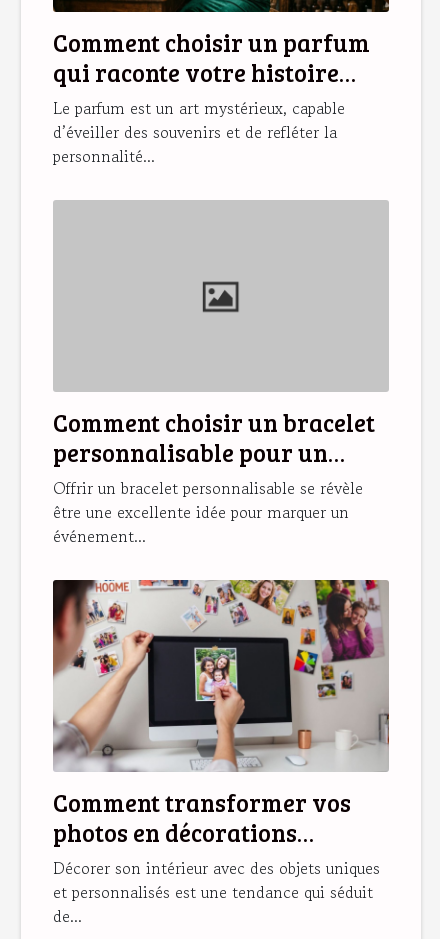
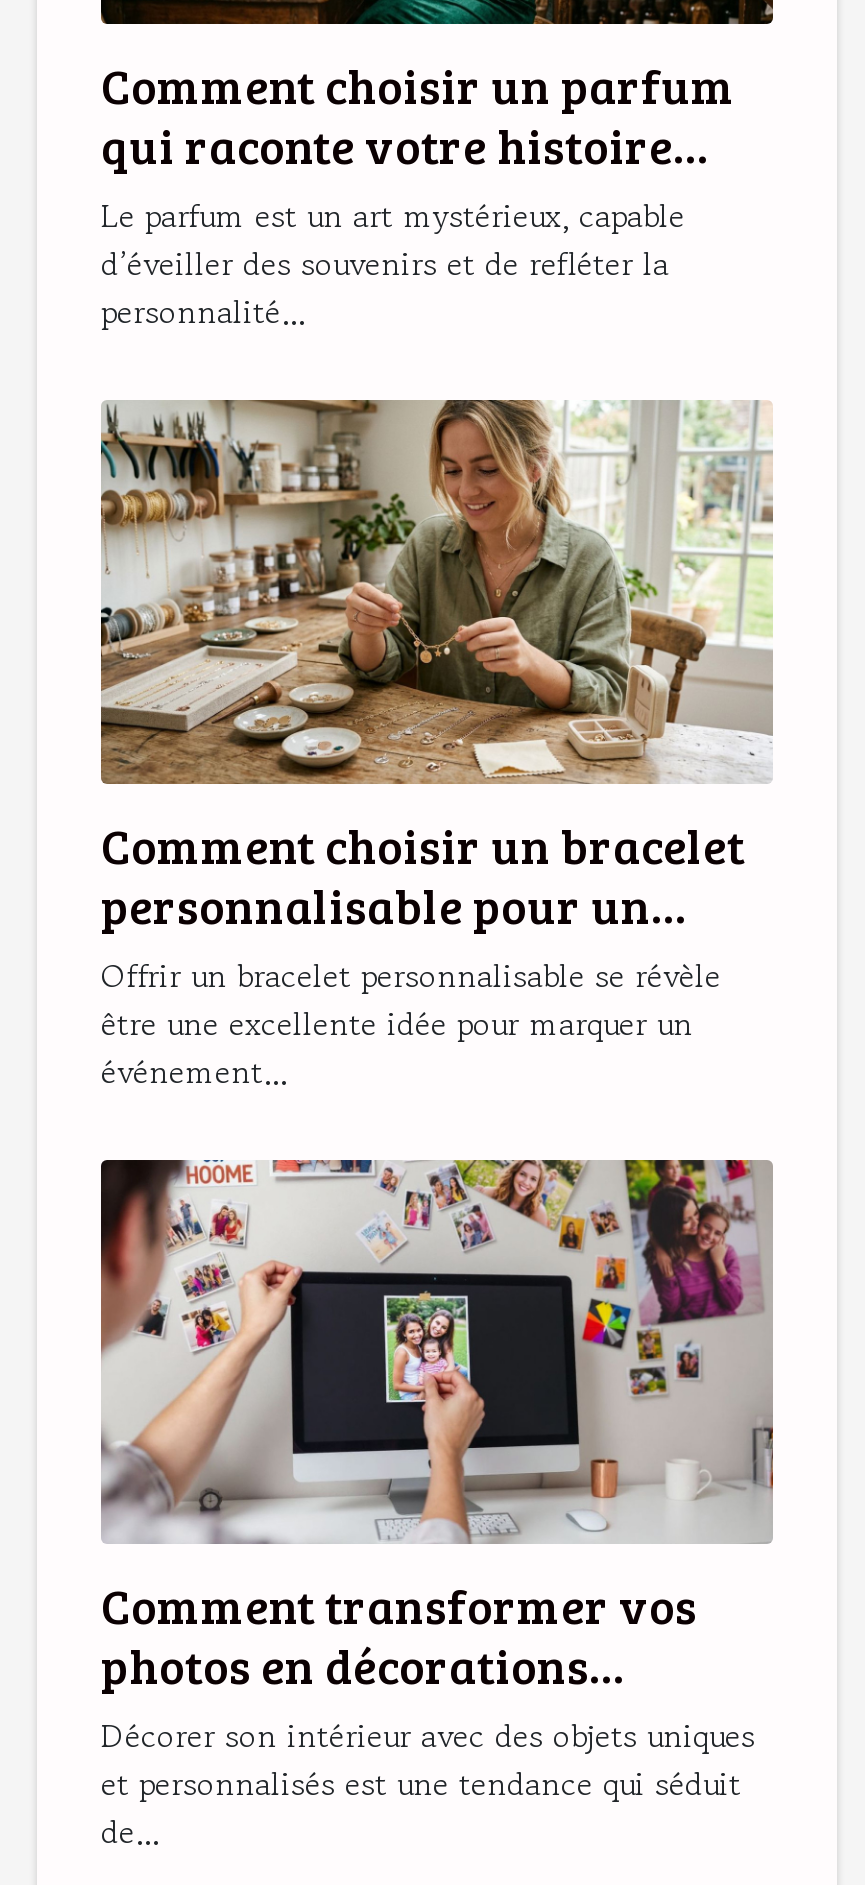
none -> [99,400,773,784] [image]

